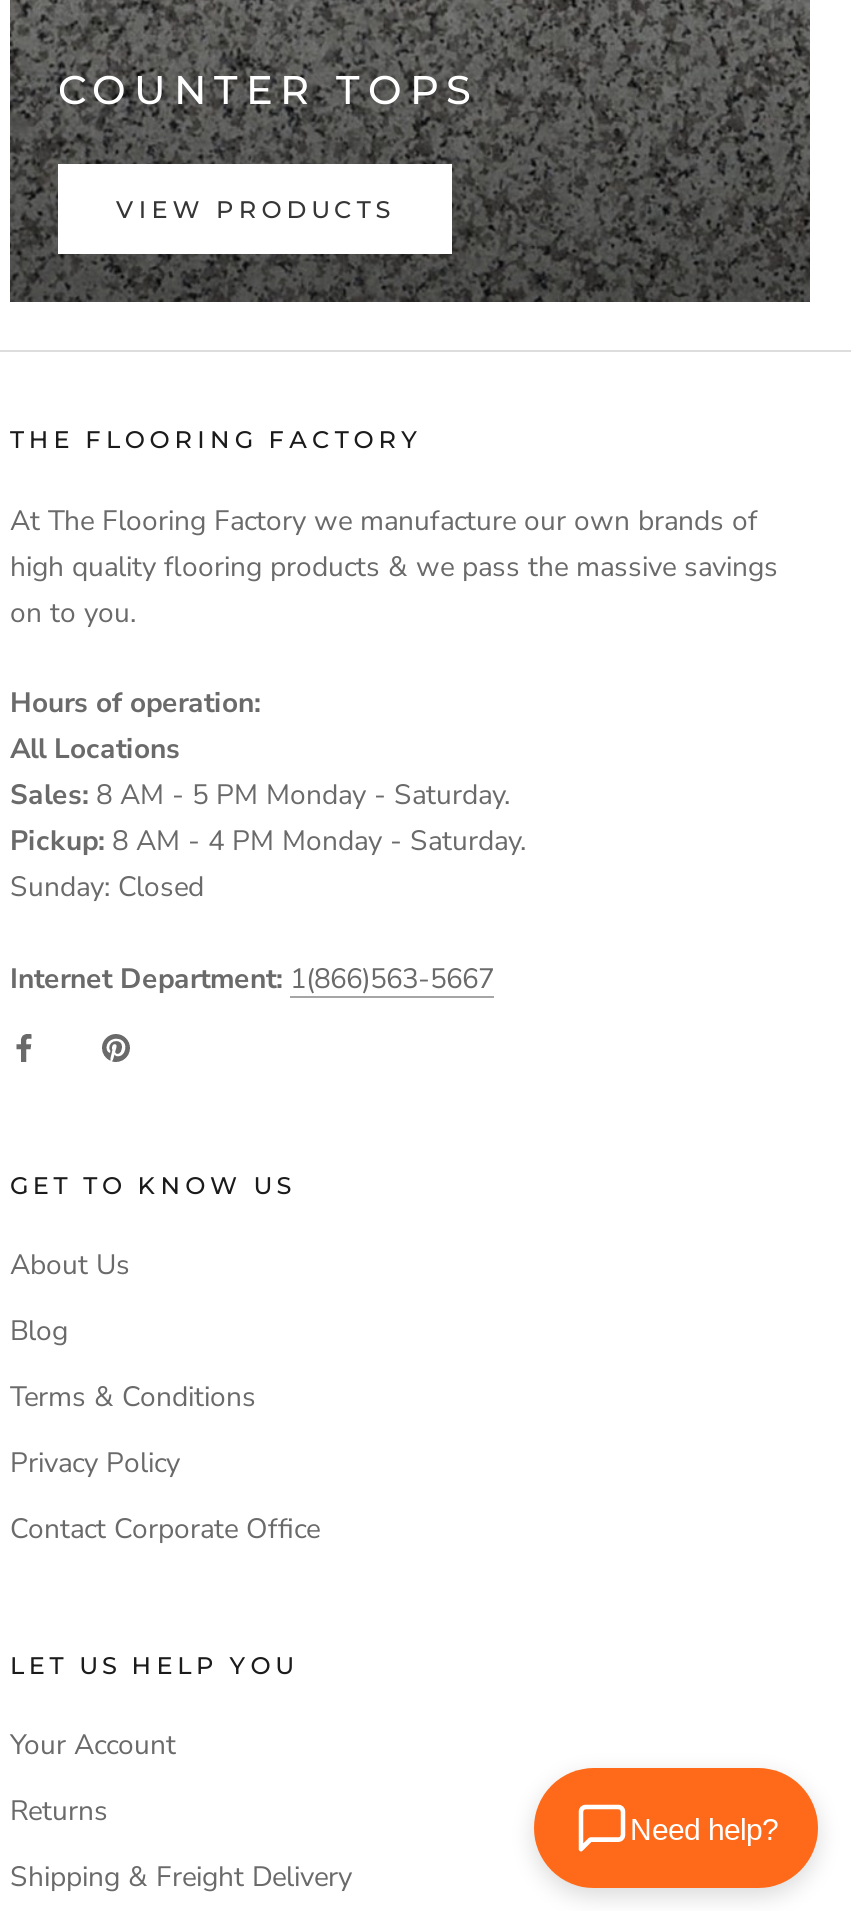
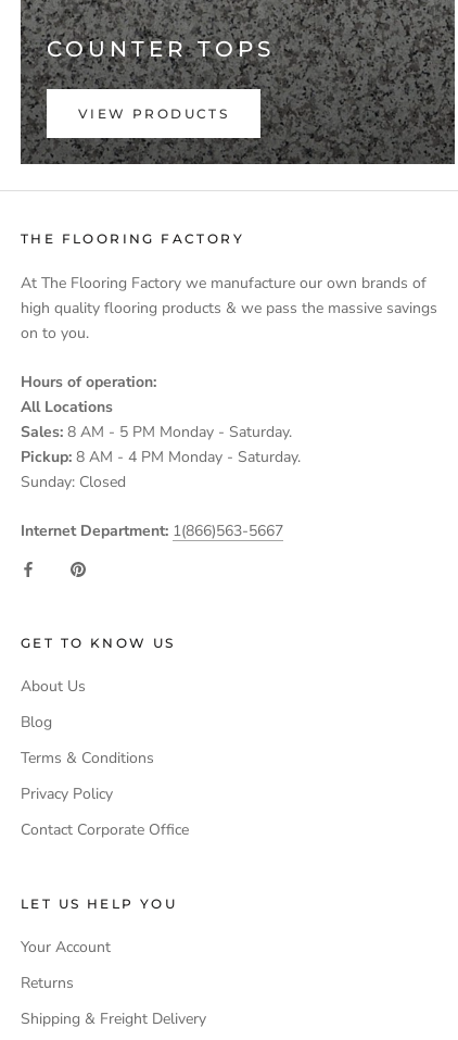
[532,1766,820,1892] [image] -> none

